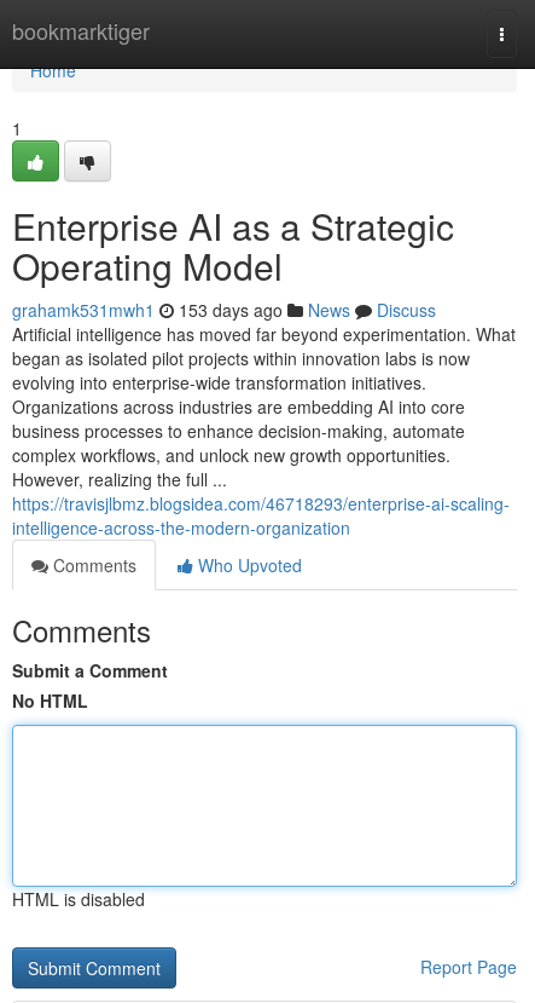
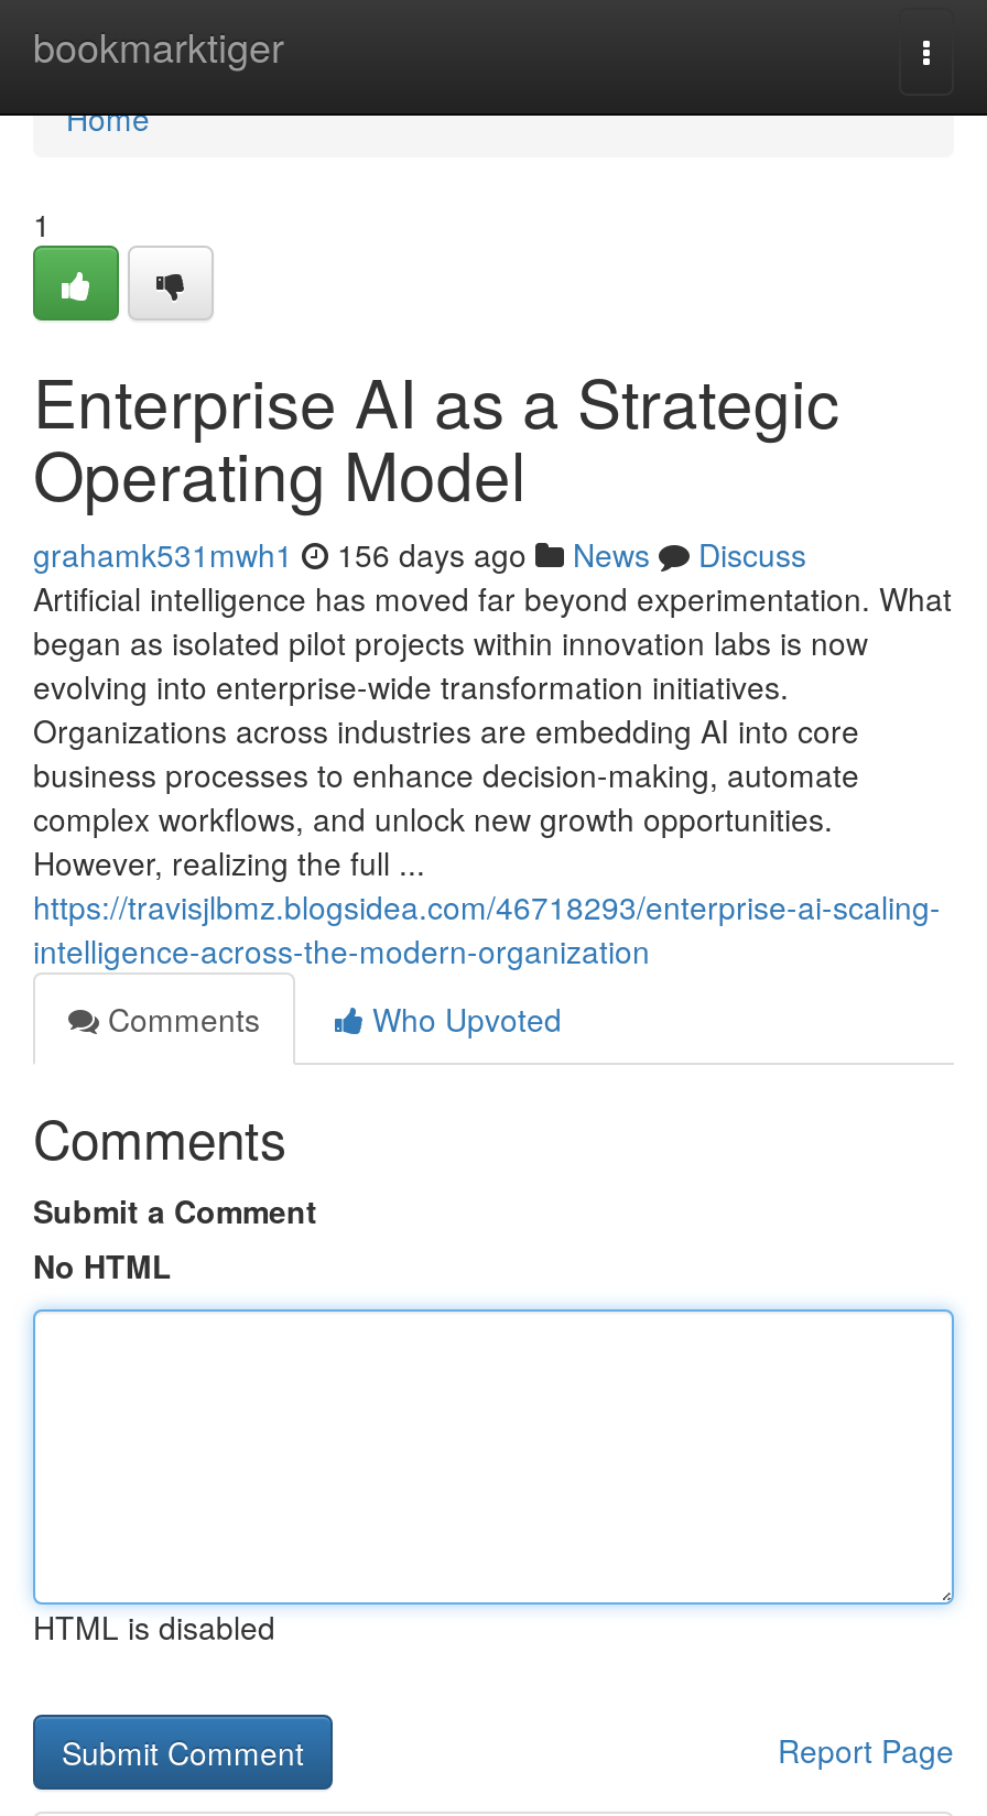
[12,298,436,322] grahamk531mwh1 153 days ago News Discuss -> [33,532,806,576] grahamk531mwh1 156 days ago News Discuss

